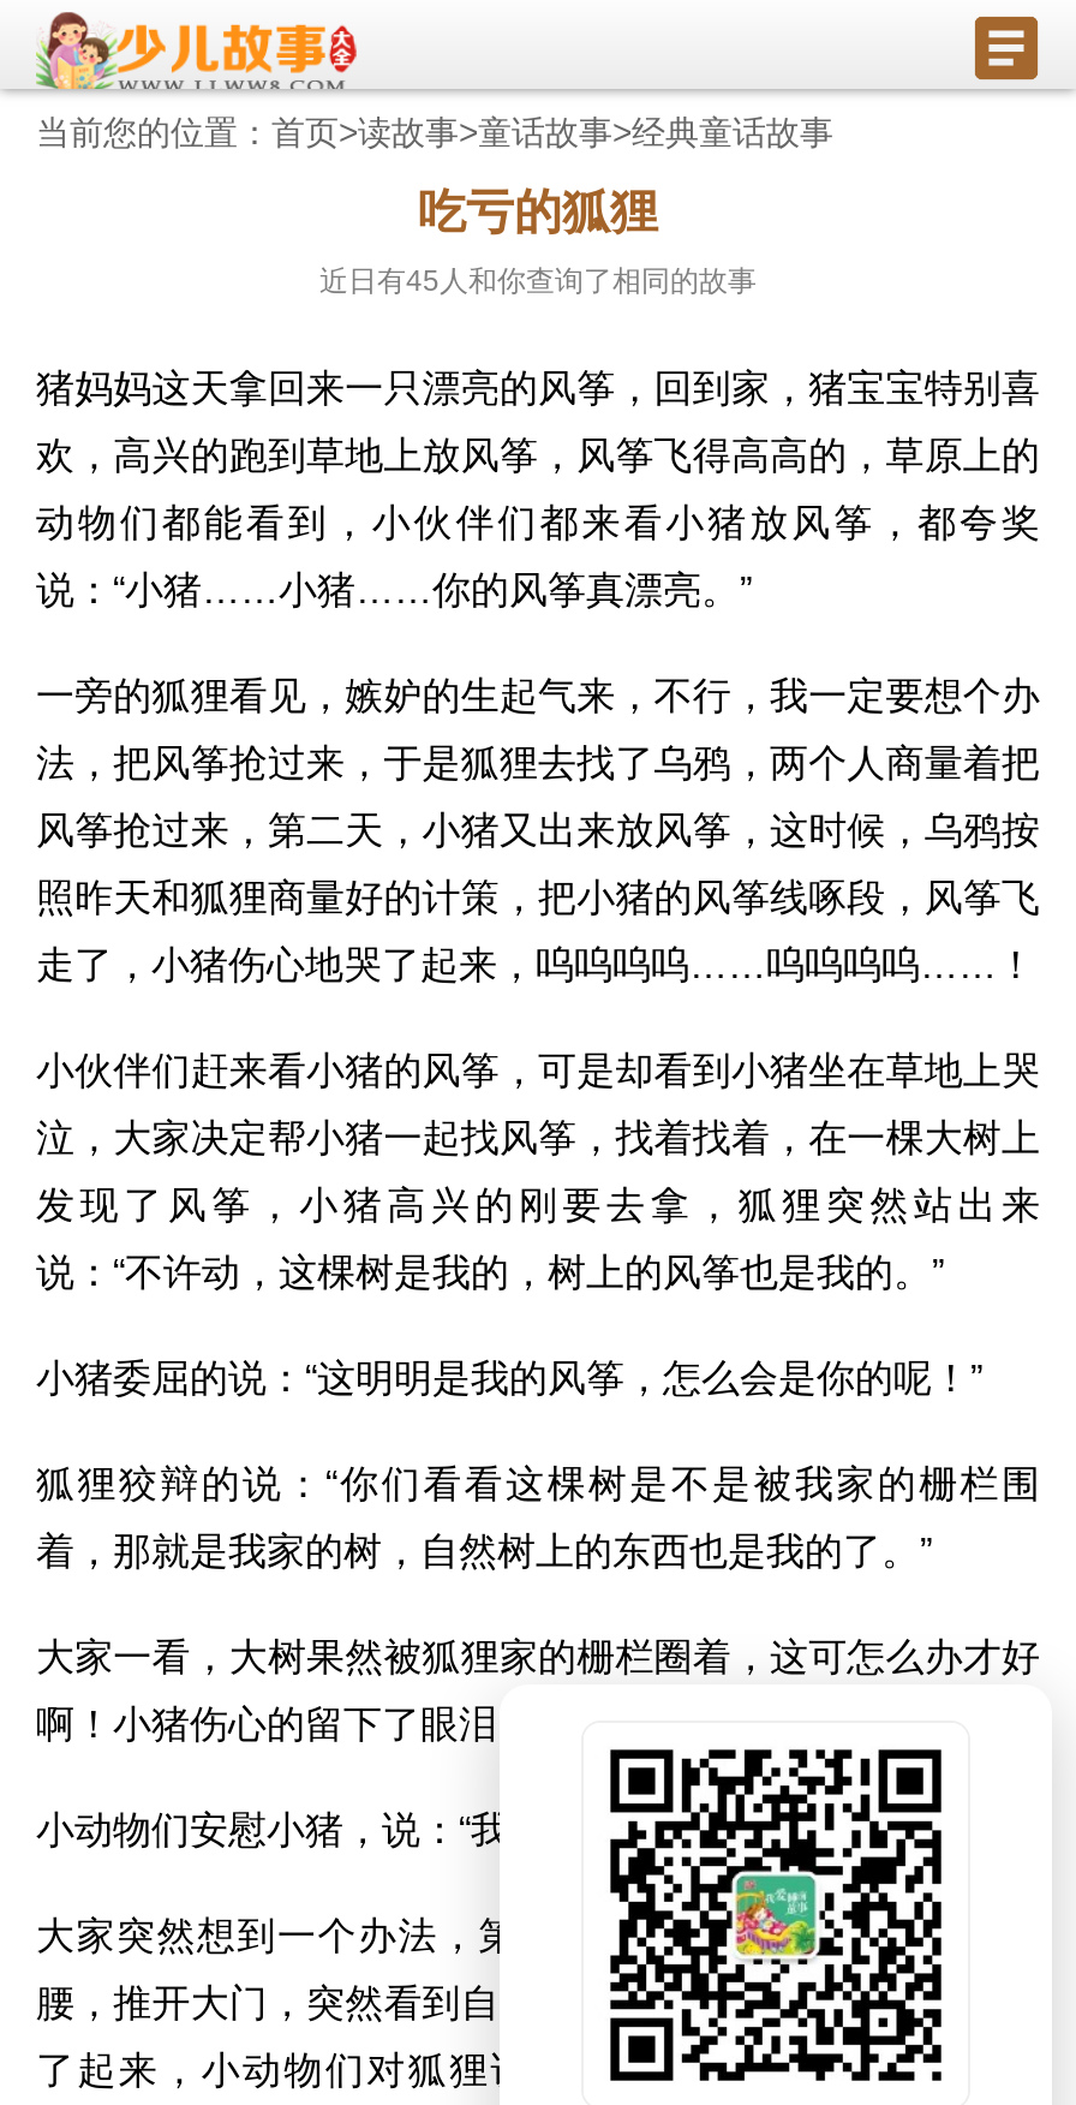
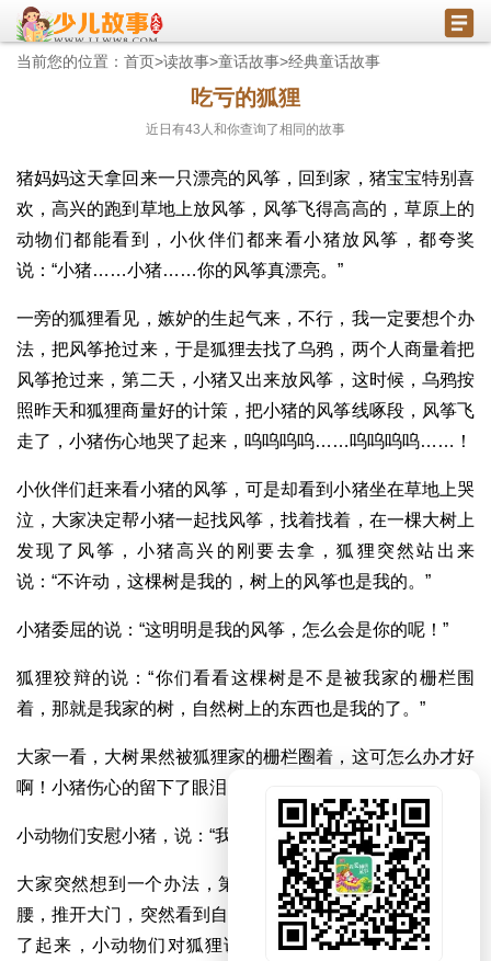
[319,264,757,298] 近日有45人和你查询了相同的故事 -> [146,122,345,137] 近日有43人和你查询了相同的故事

